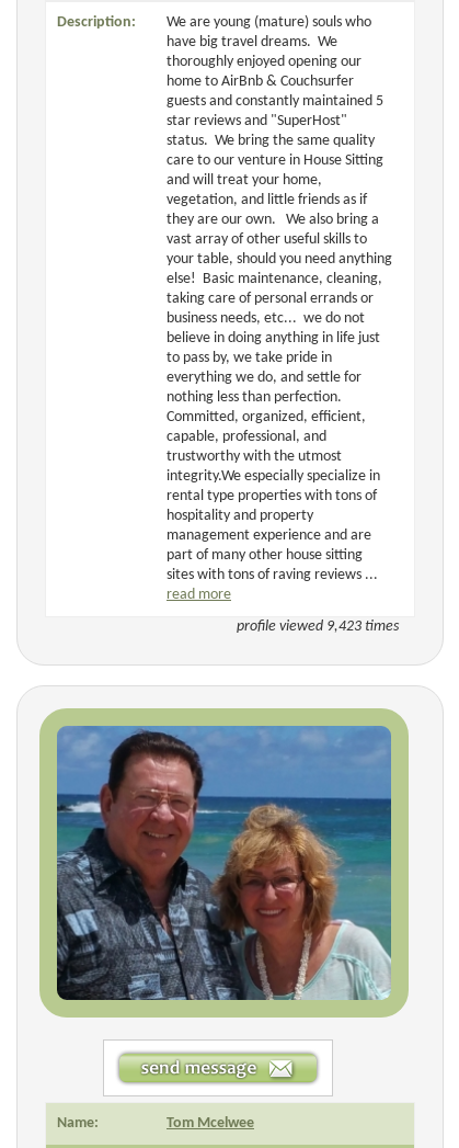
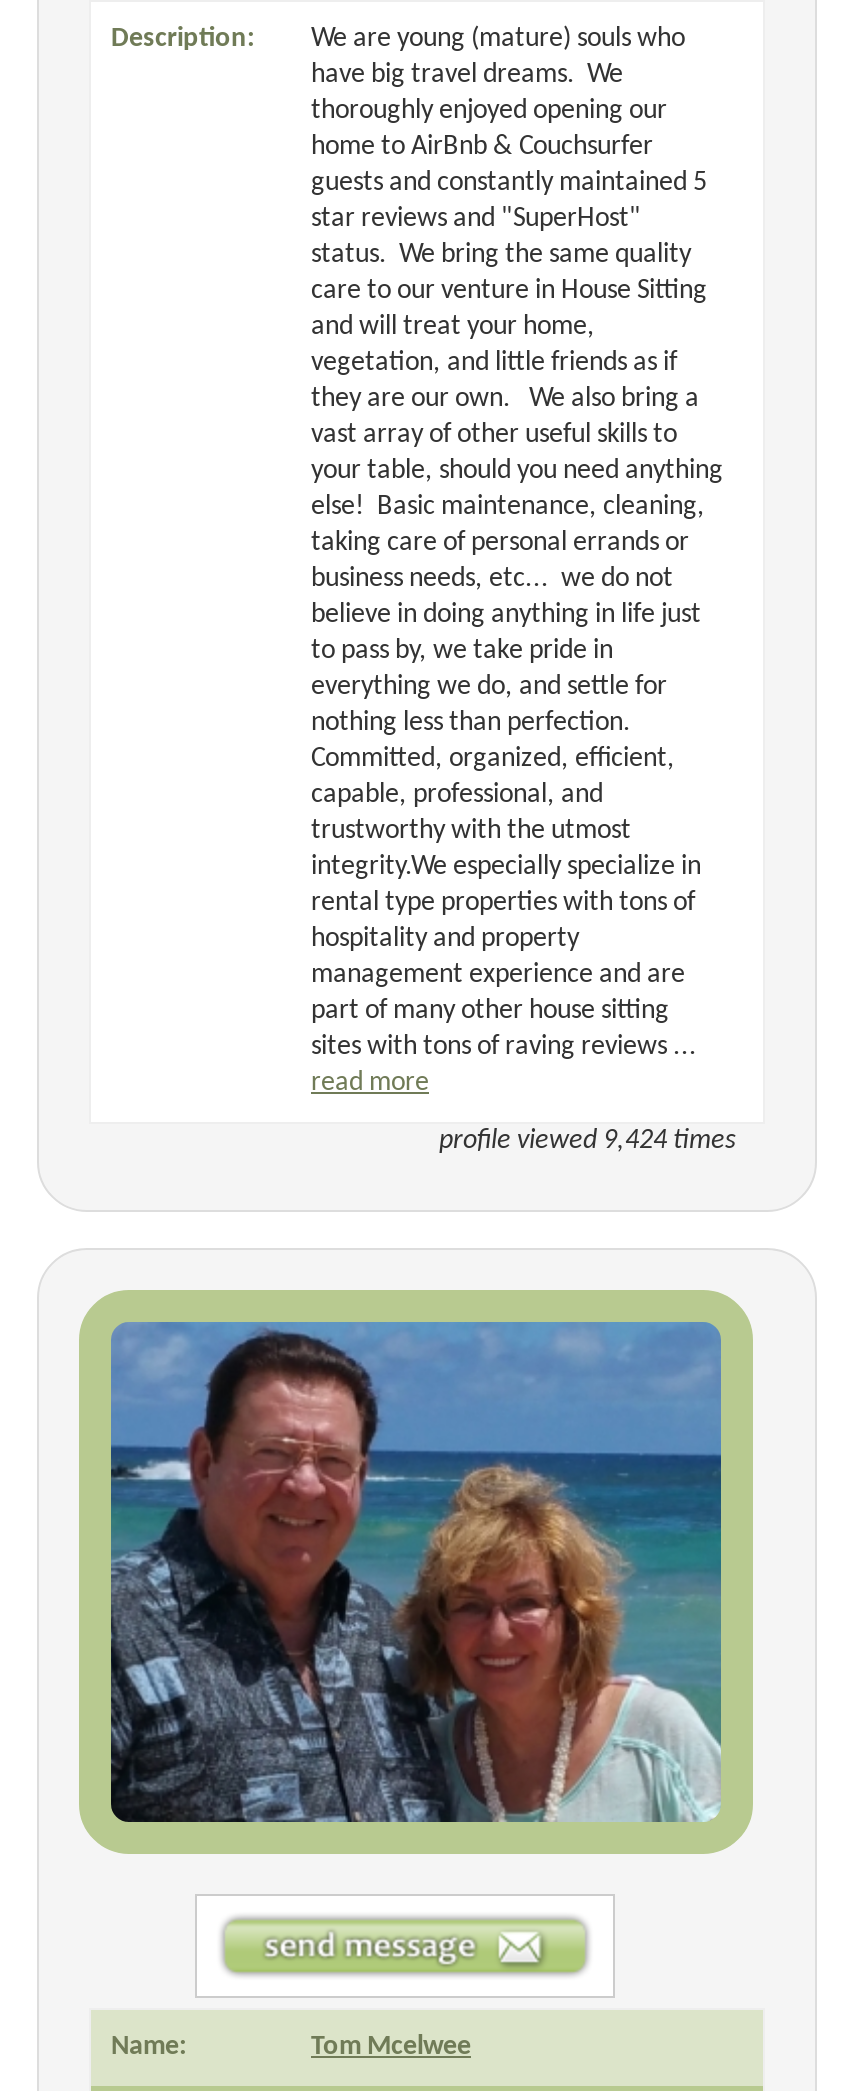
[237,618,399,635] profile viewed 9,423 times -> [439,1126,735,1156] profile viewed 9,424 times

